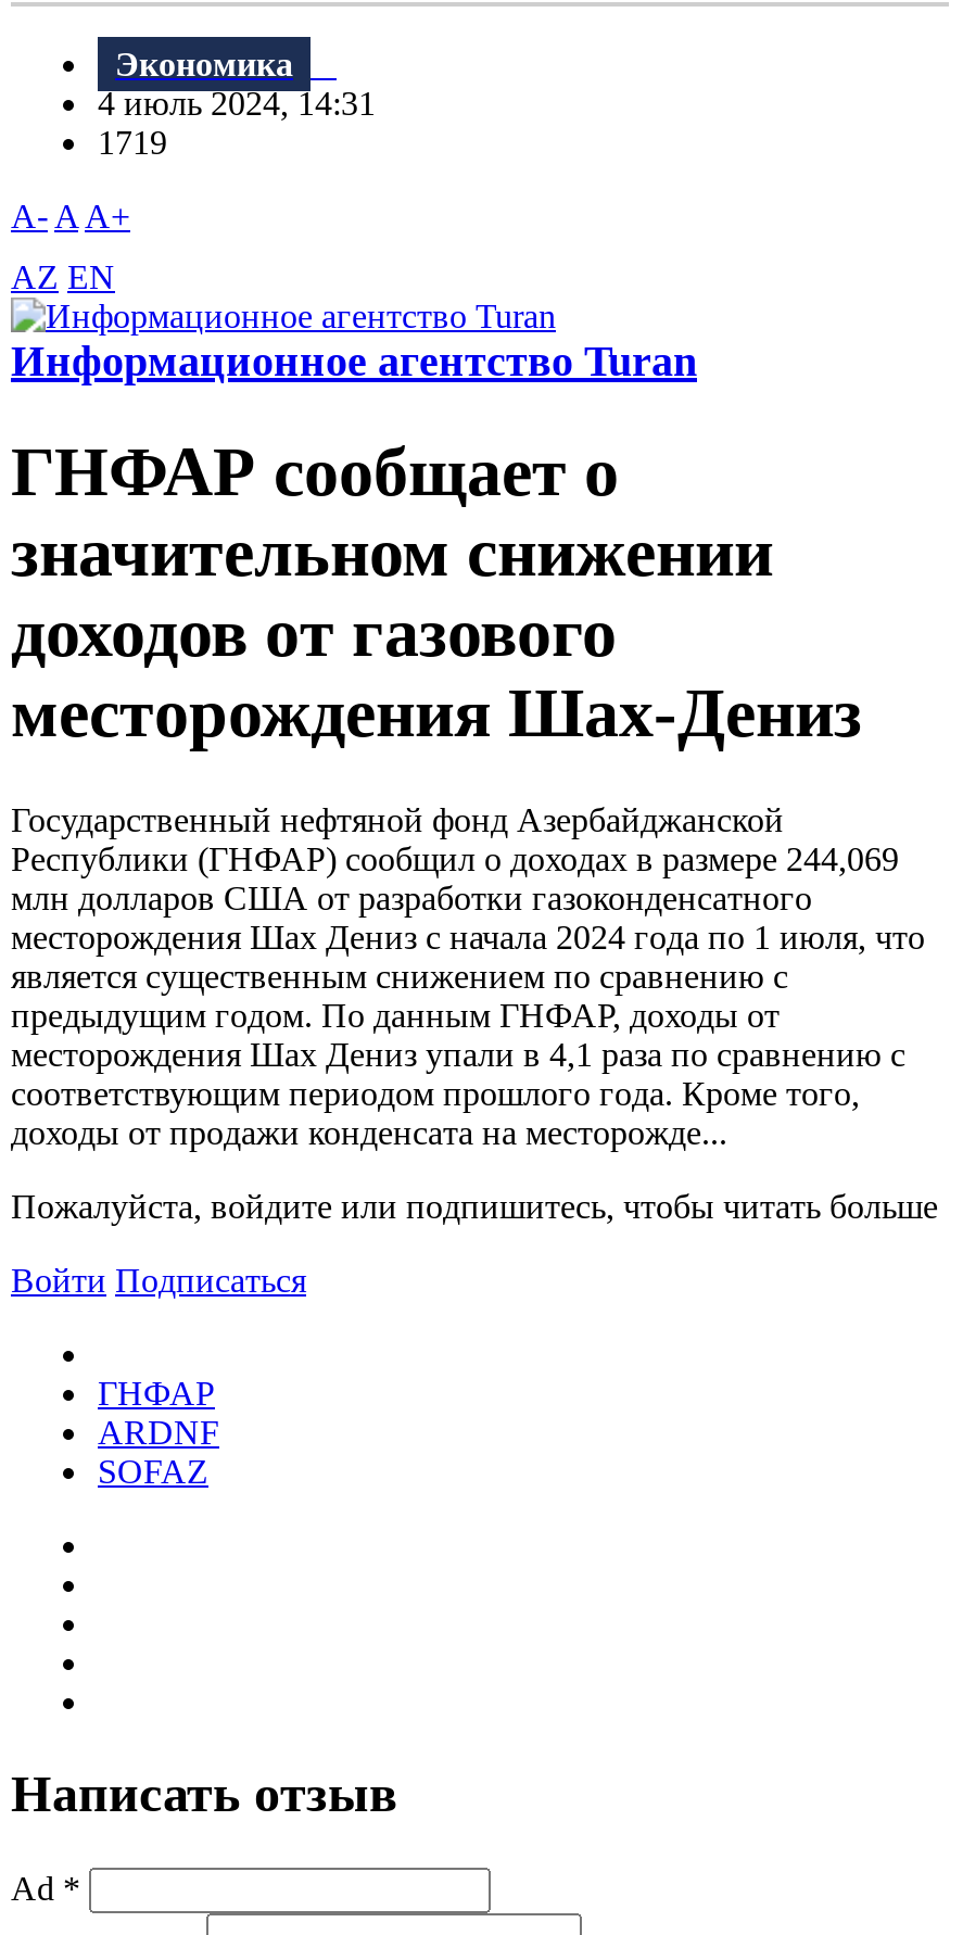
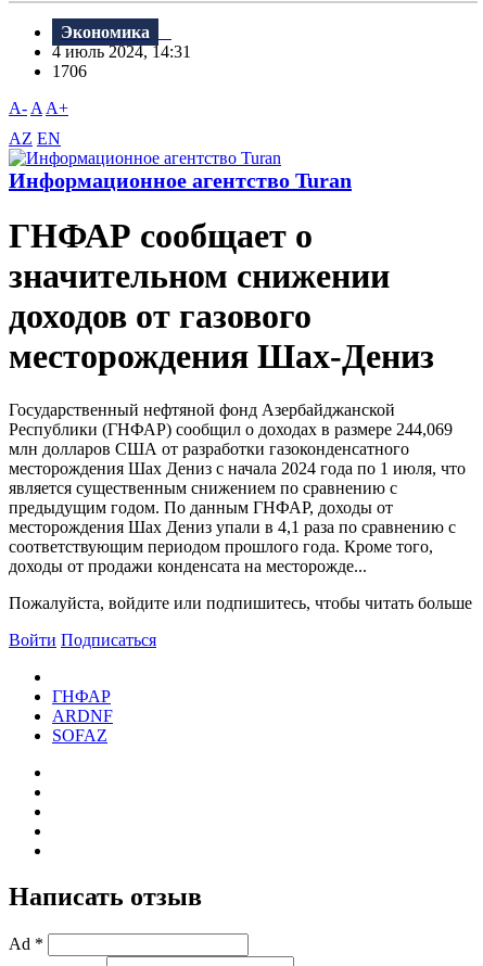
[98,124,167,161] 1719 -> [52,62,87,80] 1706

